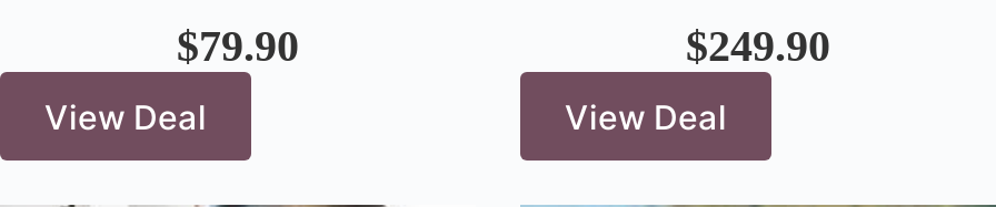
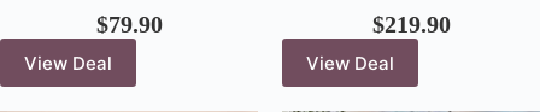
[686,21,830,70] $249.90 -> [372,11,450,37] $219.90

